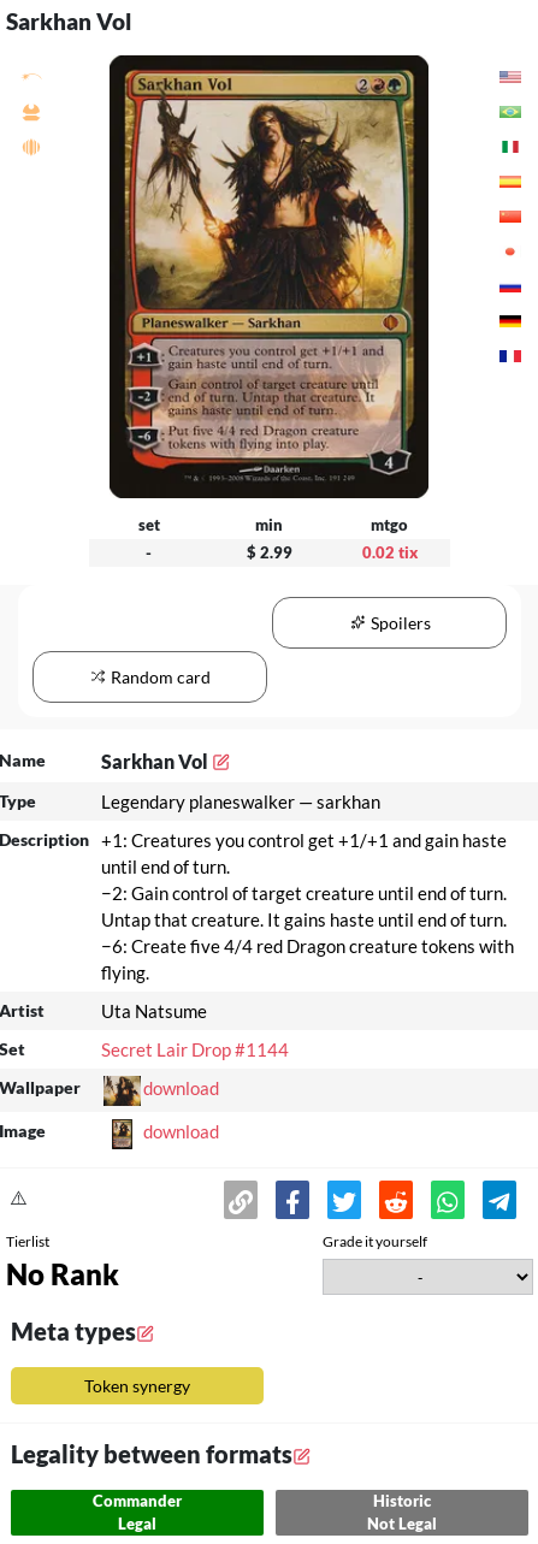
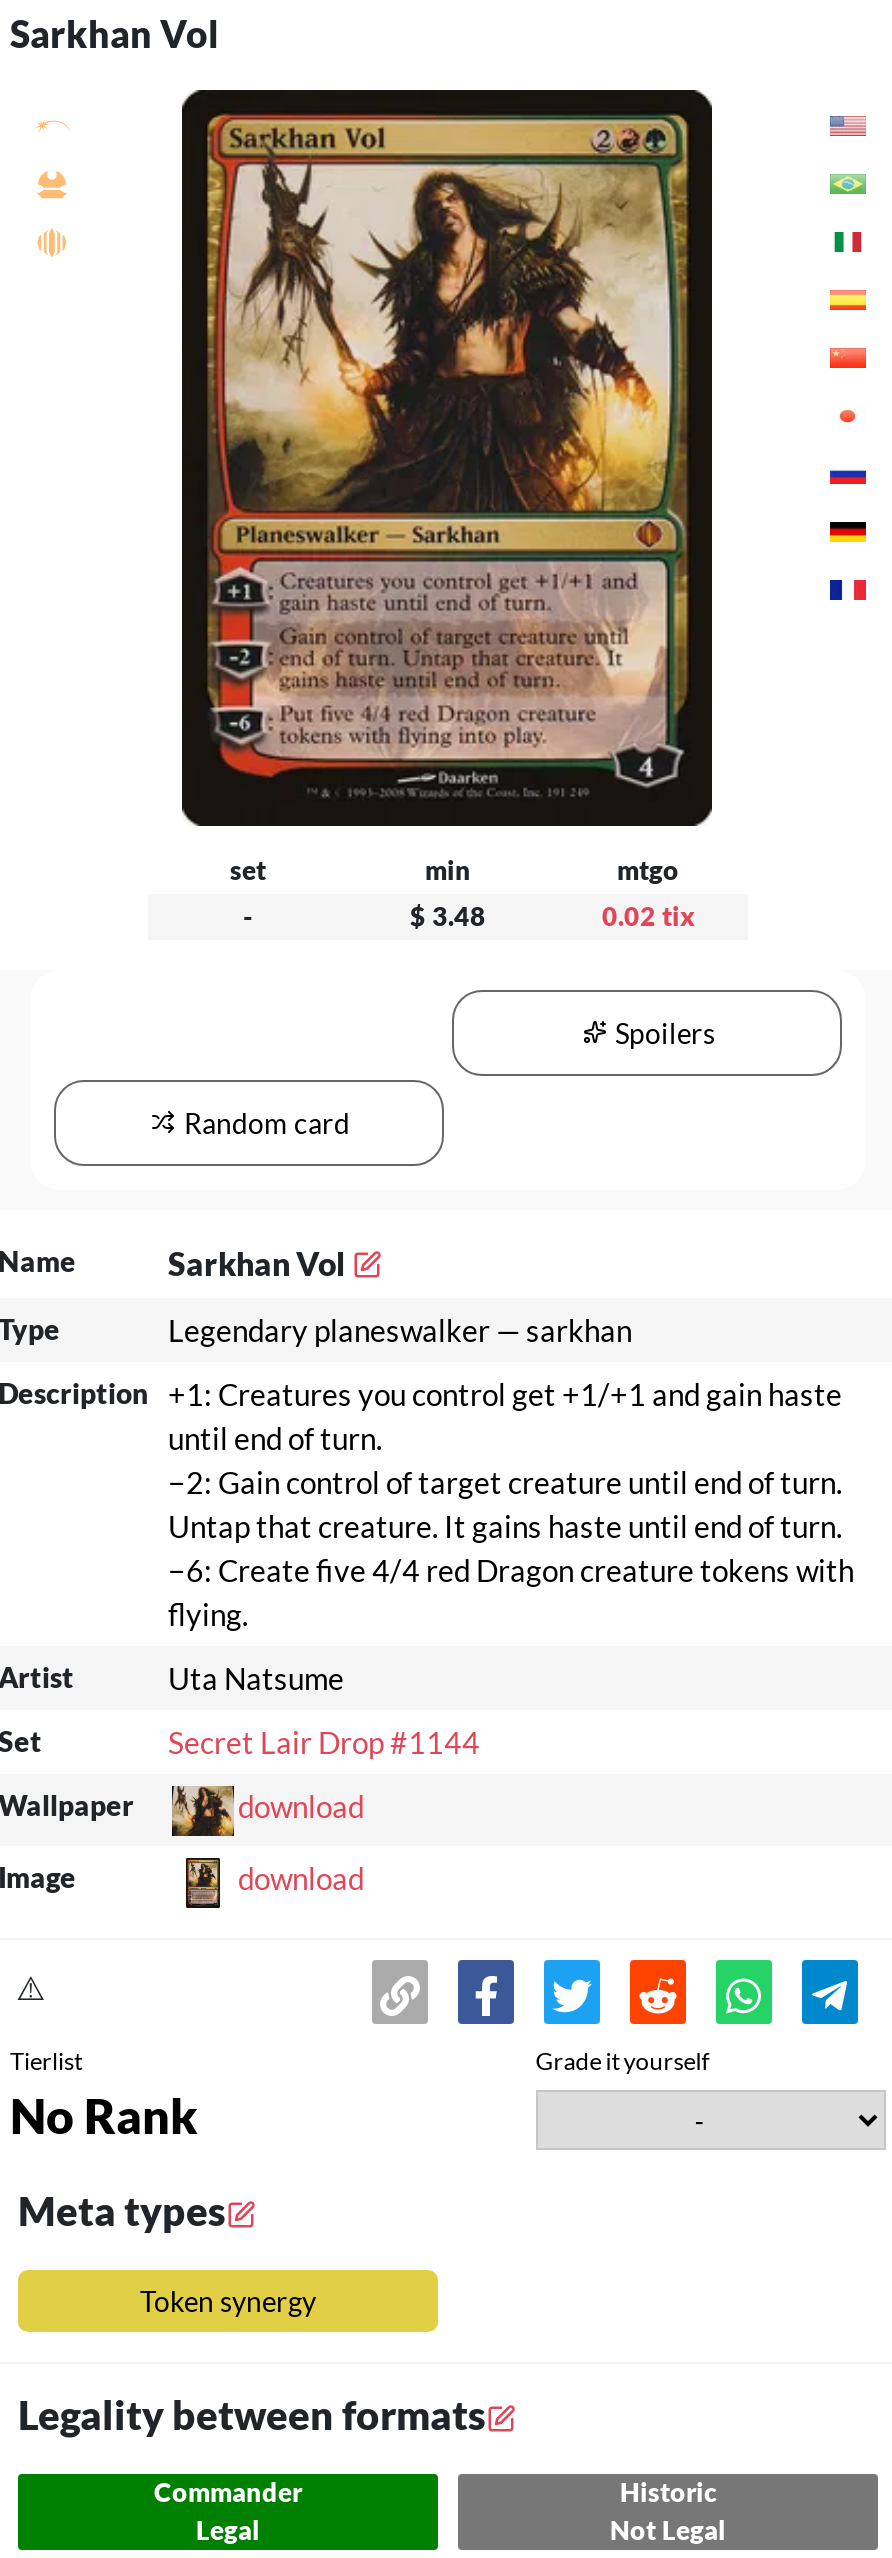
[247,543,292,562] $ 2.99 -> [410,900,486,932] $ 3.48

